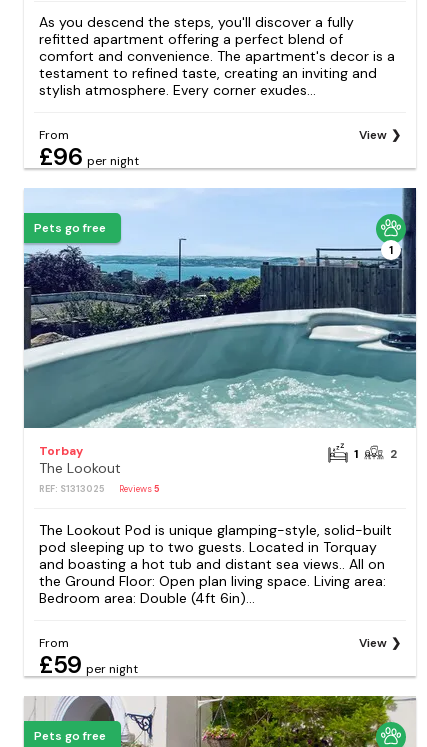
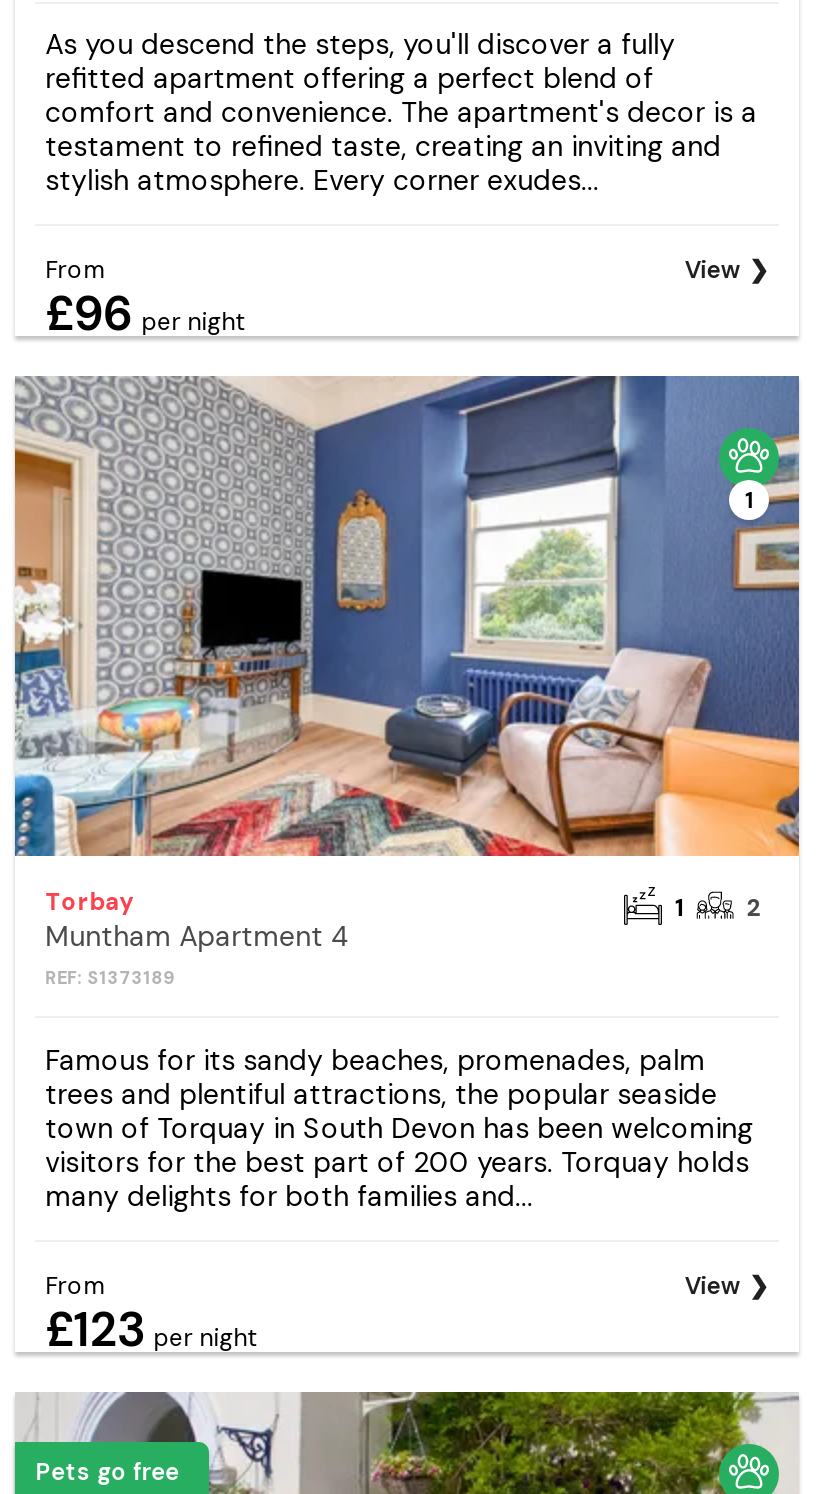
[23,188,417,495] [image] | The Lookout | REF: S1313025 | Reviews 5 -> [13,374,801,991] [image] | Muntham Apartment 4 | REF: S1373189
[34,220,106,236] Pets go free -> none
[39,521,392,607] The Lookout Pod is unique glamping-style, solid-built | pod sleeping up to two guests. Located in Torquay | and boasting a hot tub and distant sea views.. All on | the Ground Floor: Open plan living space. Living area: | Bedroom area: Double (4ft 6in)... -> [45,1041,753,1213] Famous for its sandy beaches, promenades, palm | trees and plentiful attractions, the popular seaside | town of Torquay in South Devon has been welcoming | visitors for the best part of 200 years. Torquay holds | many delights for both families and...
[39,649,138,680] £59 per night -> [45,1298,257,1360] £123 per night

